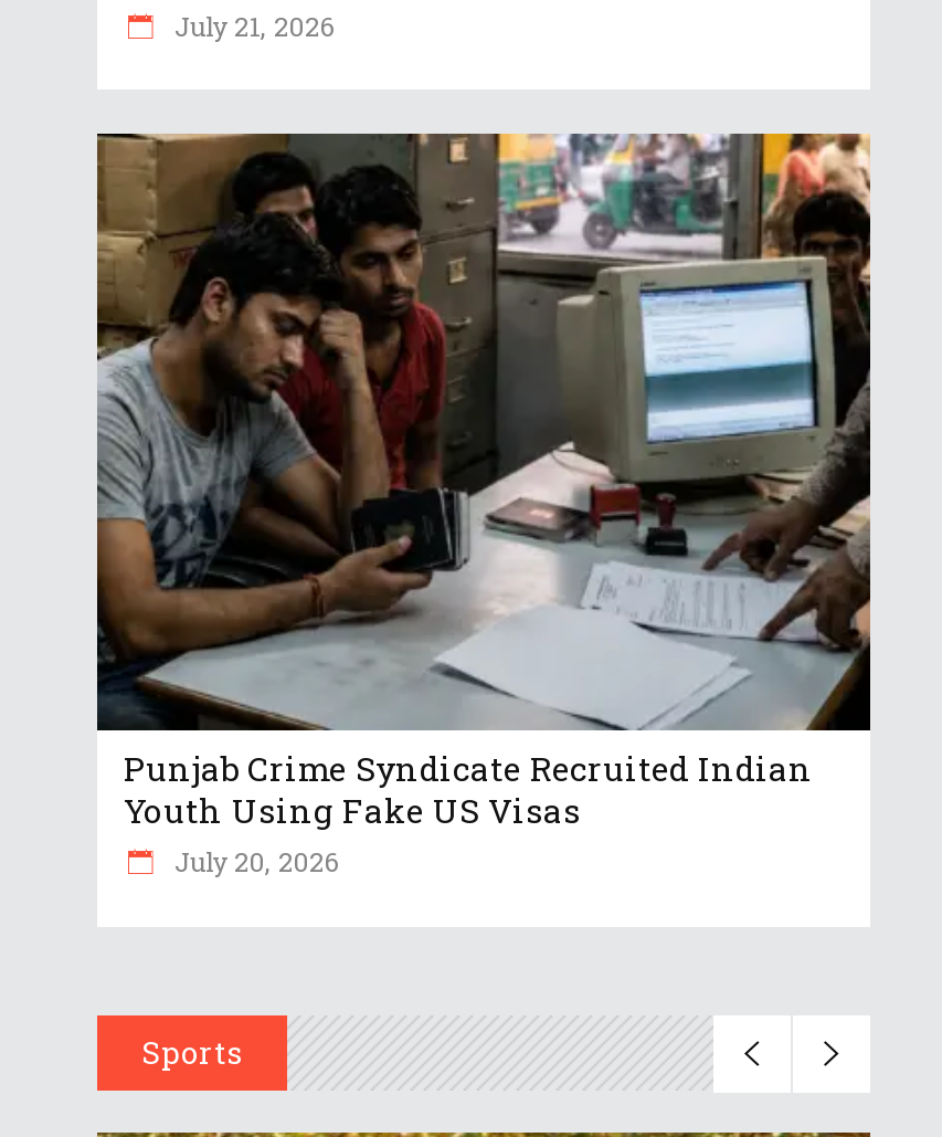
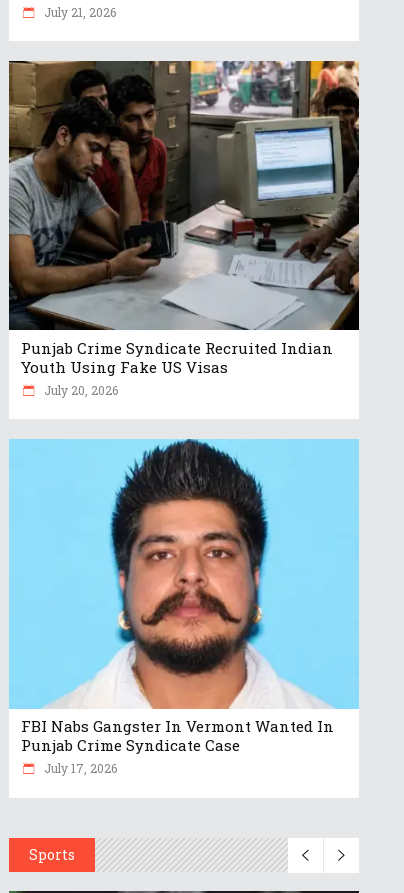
none -> [9,438,359,776] [image] | FBI Nabs Gangster In Vermont Wanted In | Punjab Crime Syndicate Case | July 17, 2026

